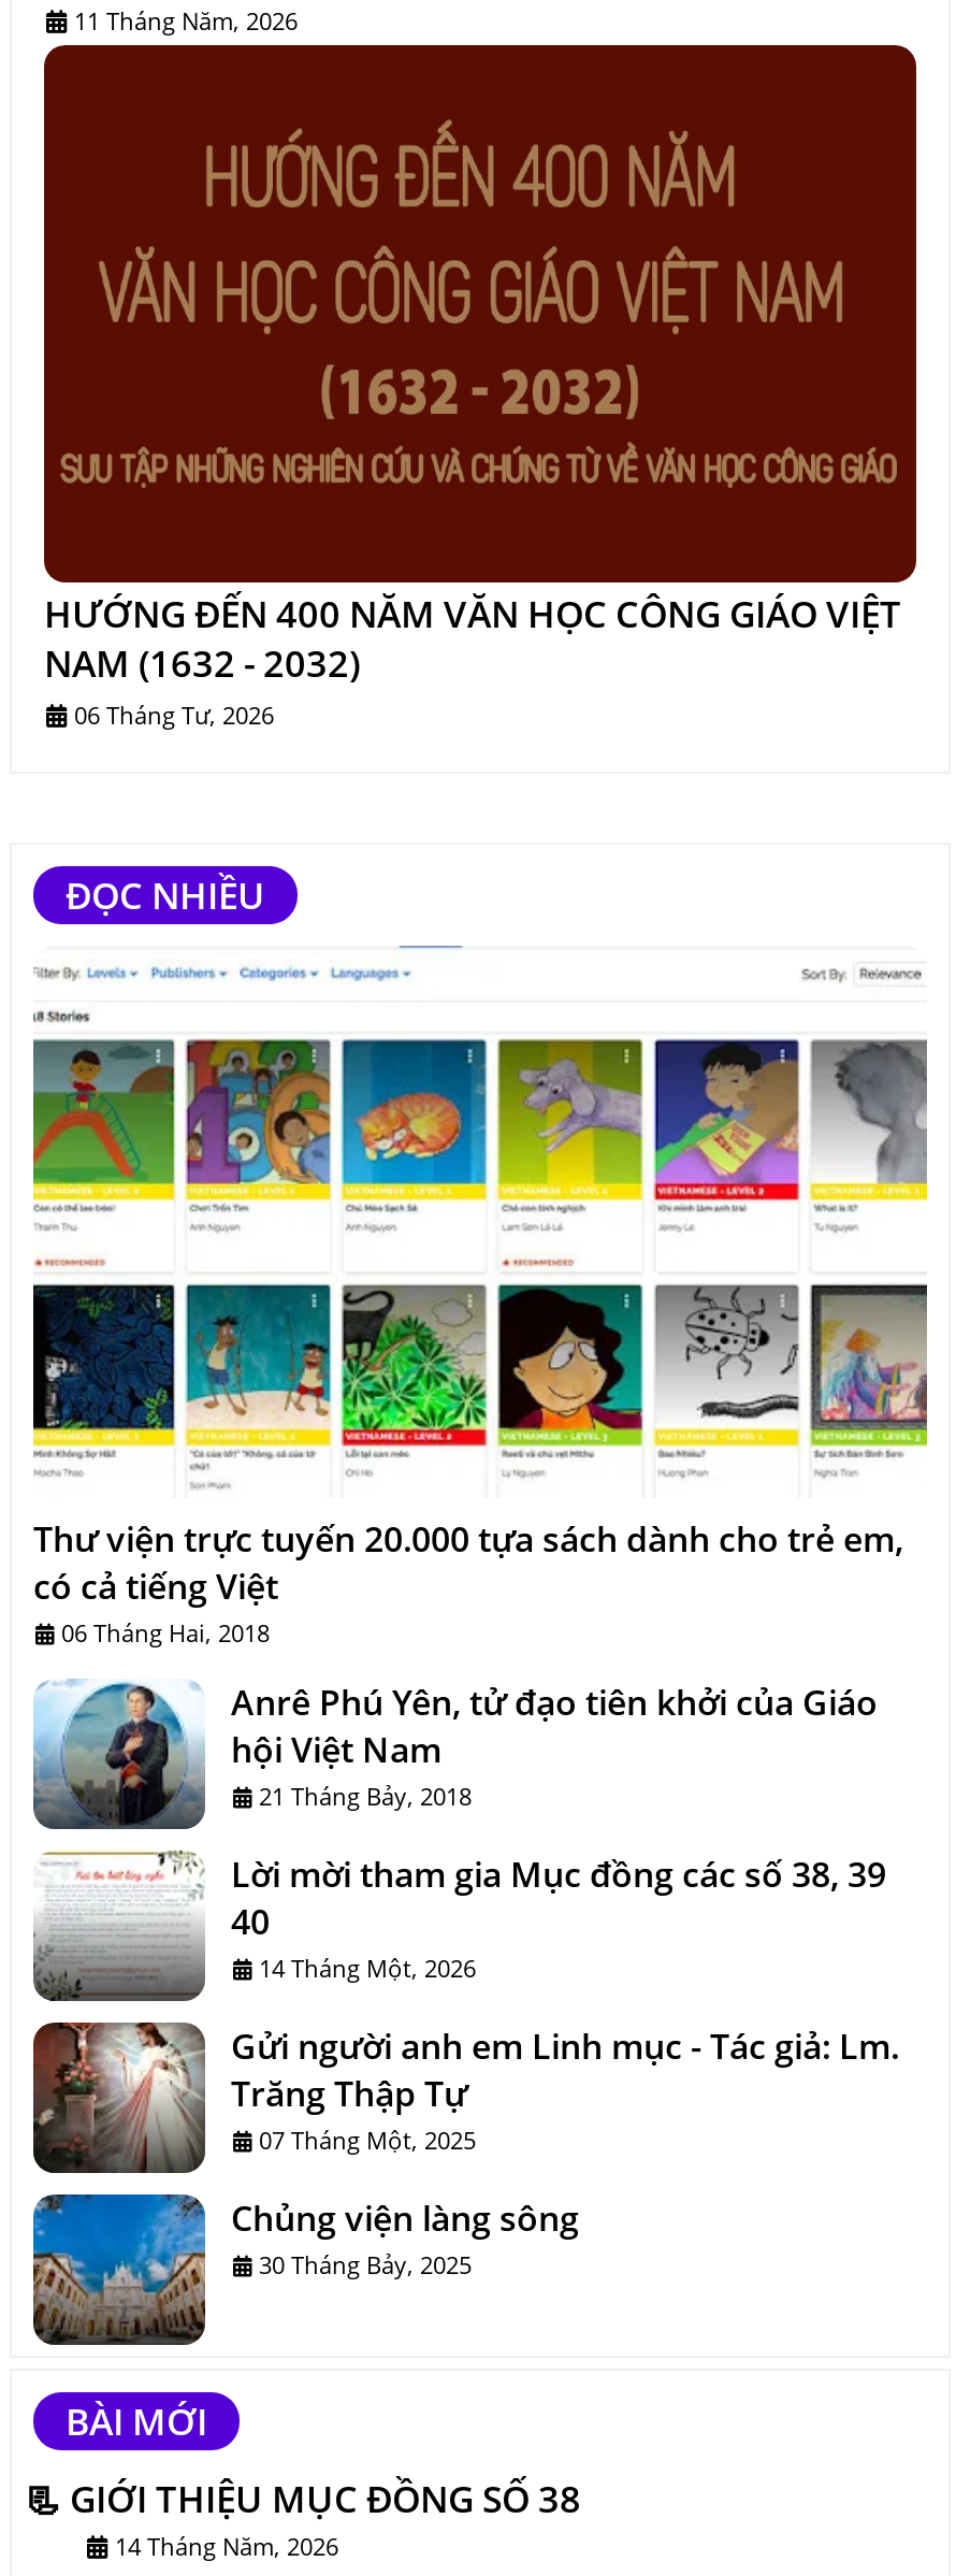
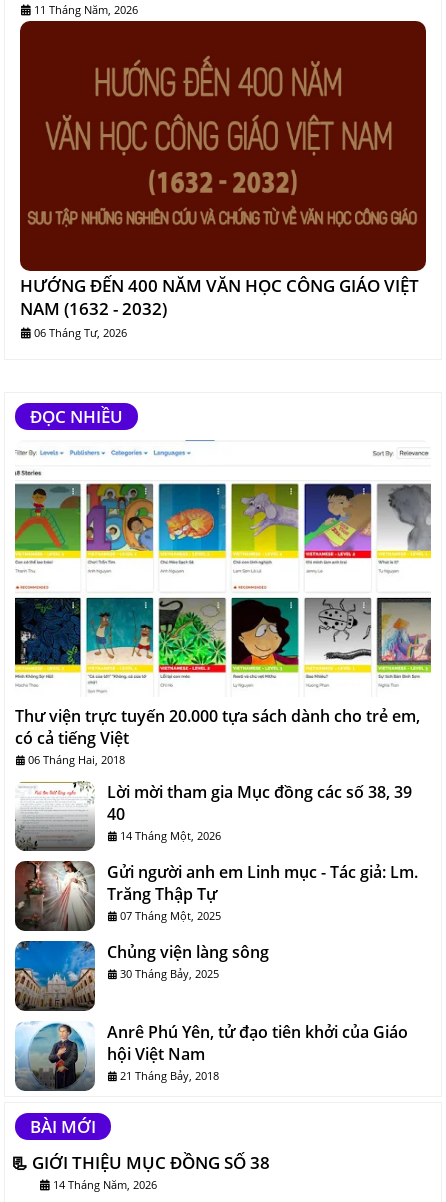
moved [33,1679,878,1825] -> [15,1021,408,1090]: [image] | Anrê Phú Yên, tử đạo tiên khởi của Giáo | hội Việt Nam | 21 Tháng Bảy, 2018
moved [31,1848,899,2282] -> [14,780,418,981]: [image] | Lời mời tham gia Mục đồng các số 38, 39 | 40 | ... | Chủng viện làng sông | 30 Tháng Bảy, 2025

